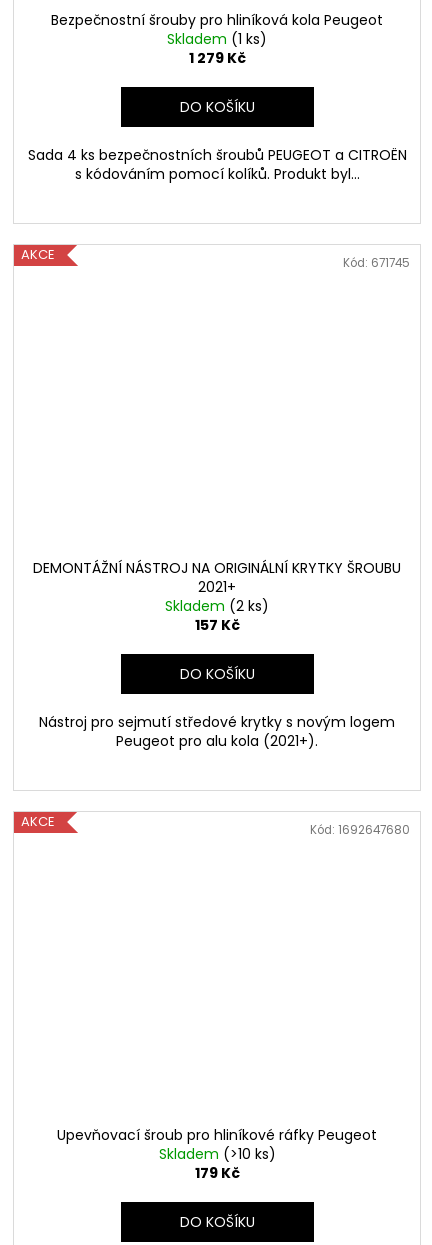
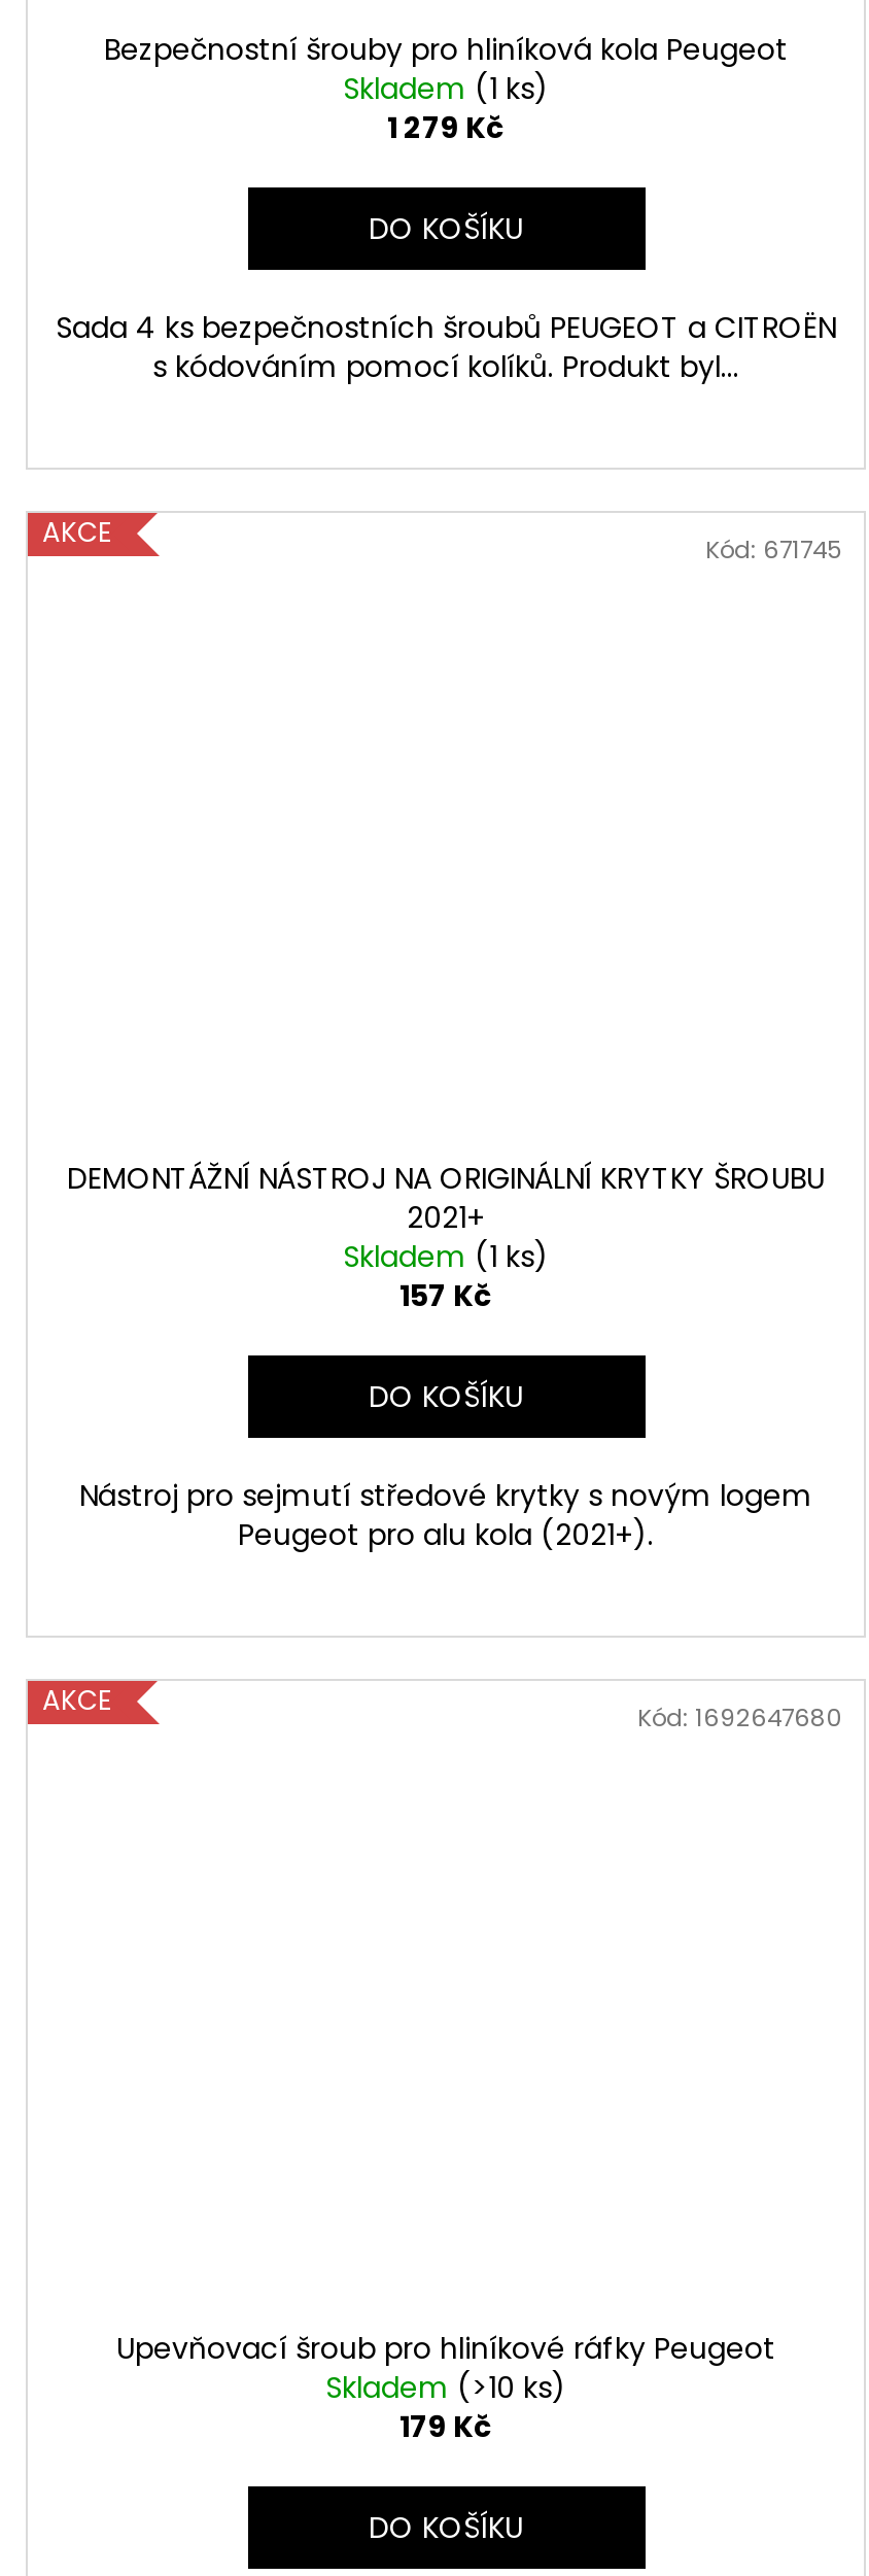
[165,596,269,616] Skladem (2 ks) -> [343,1236,549,1278] Skladem (1 ks)

